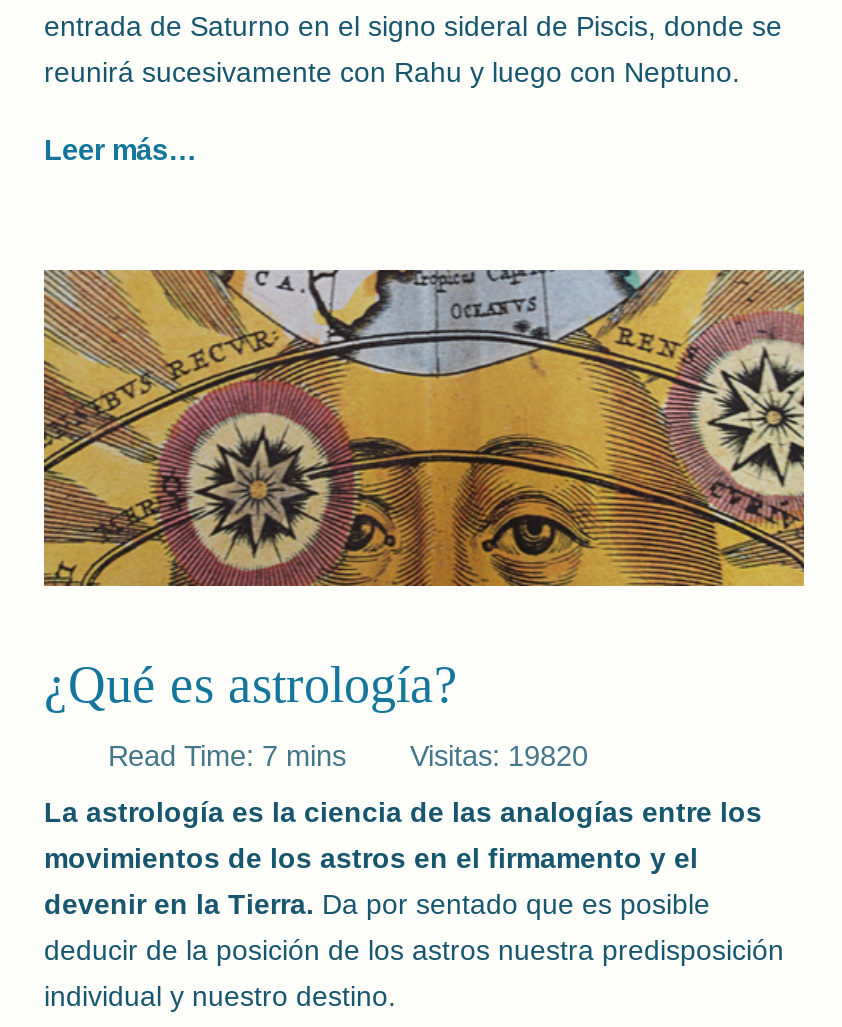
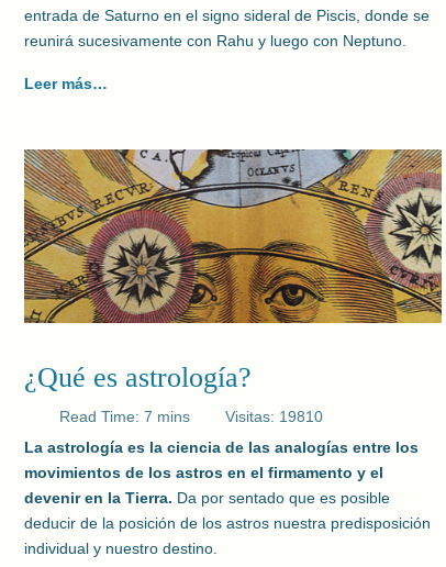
[108,740,588,772] Read Time: 7 mins Visitas: 19820 -> [59,408,323,425] Read Time: 7 mins Visitas: 19810

